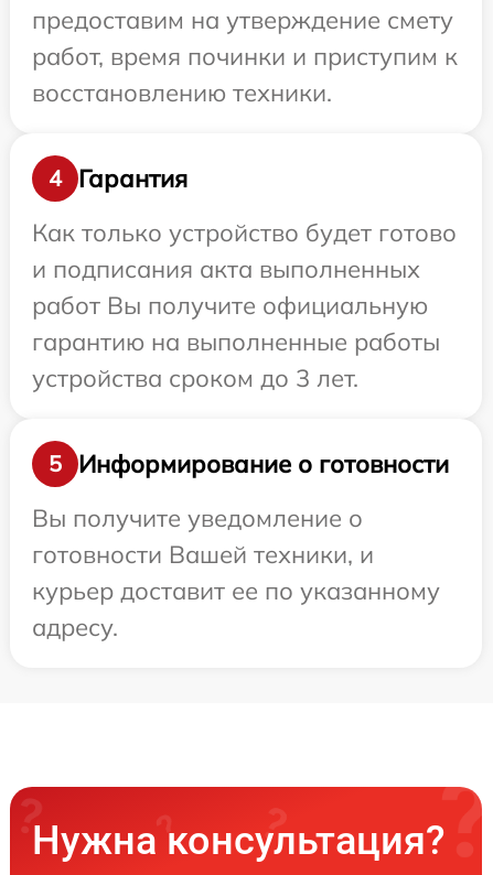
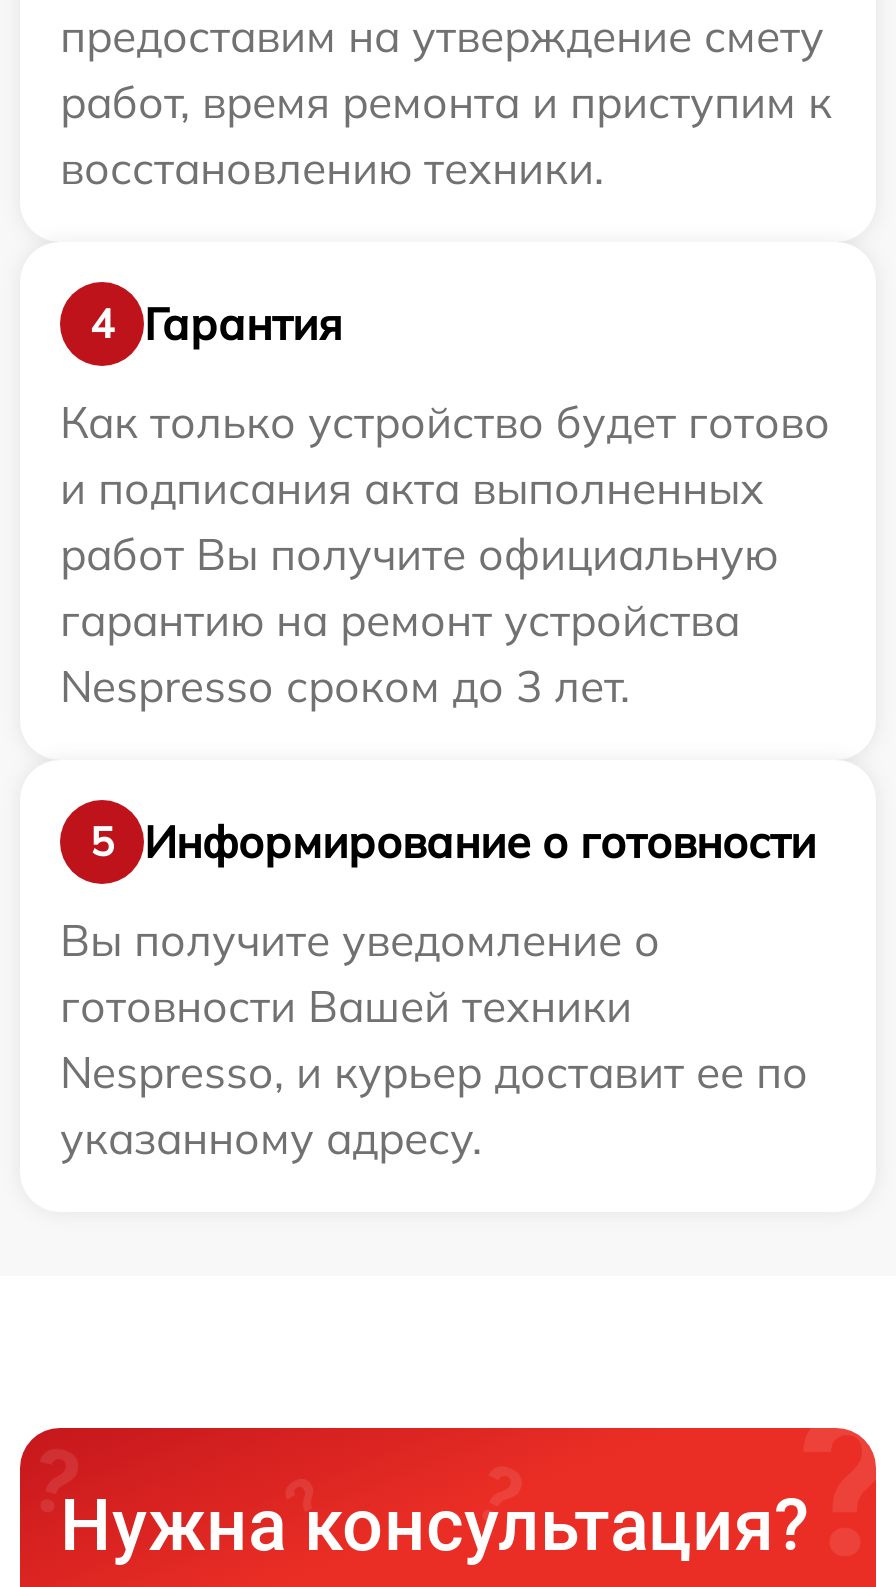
[32,41,458,72] работ, время починки и приступим к -> [60,74,832,130] работ, время ремонта и приступим к
[32,326,440,357] гарантию на выполненные работы -> [60,592,740,648] гарантию на ремонт устройства
[32,363,358,393] устройства сроком до 3 лет. -> [60,658,630,714] Nespresso сроком до 3 лет.
[32,539,440,642] готовности Вашей техники, и | курьер доставит ее по указанному | адресу. -> [60,978,808,1166] готовности Вашей техники | Nespresso, и курьер доставит ее по | указанному адресу.

